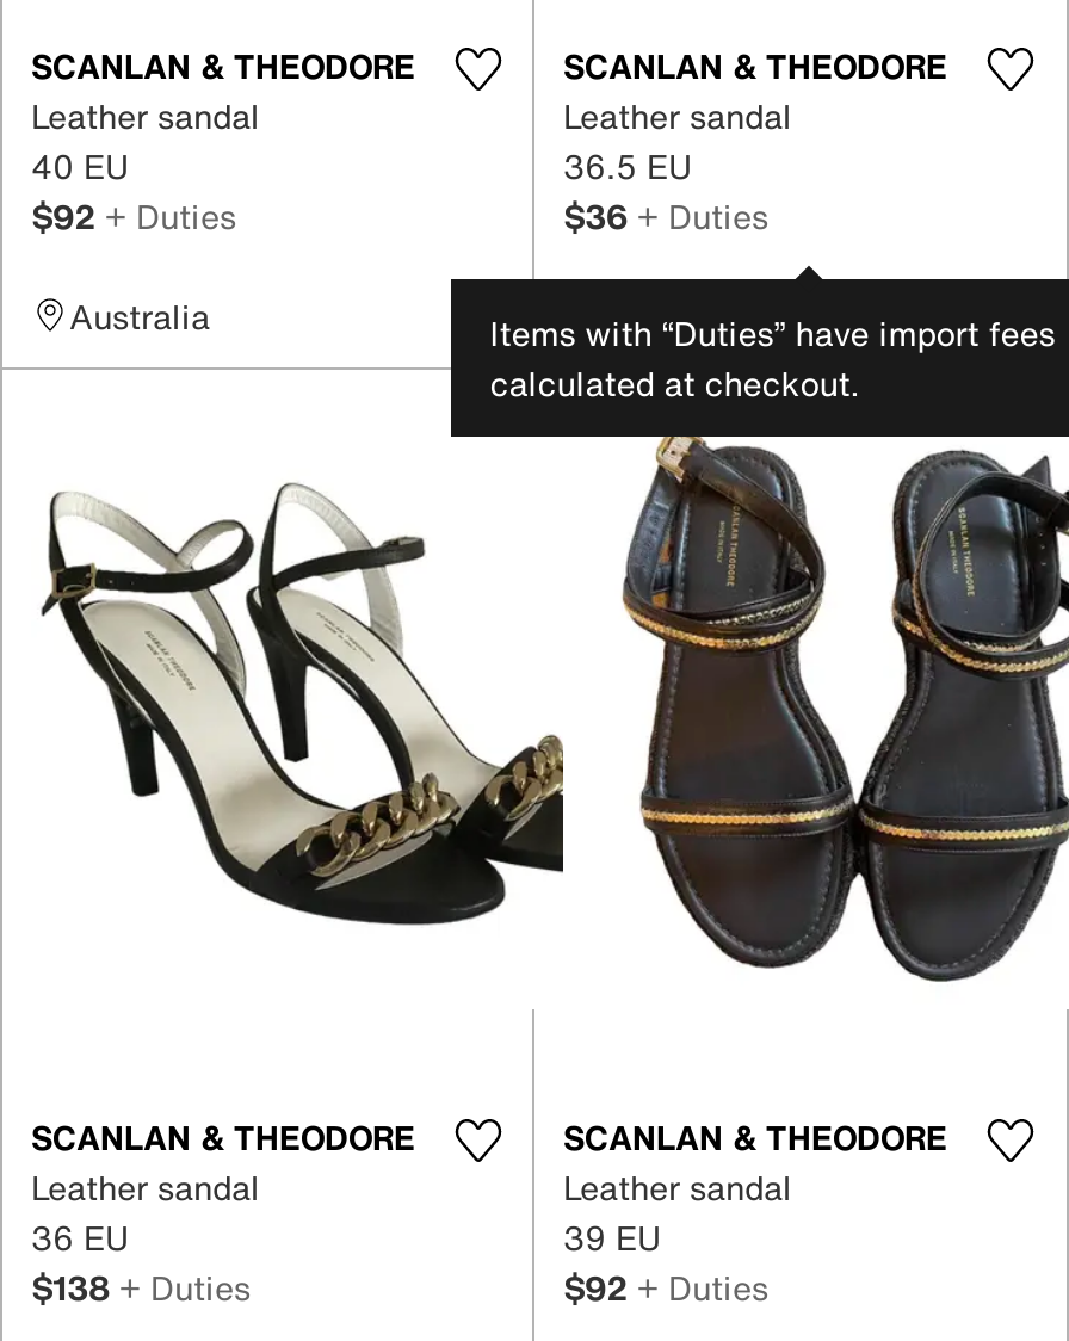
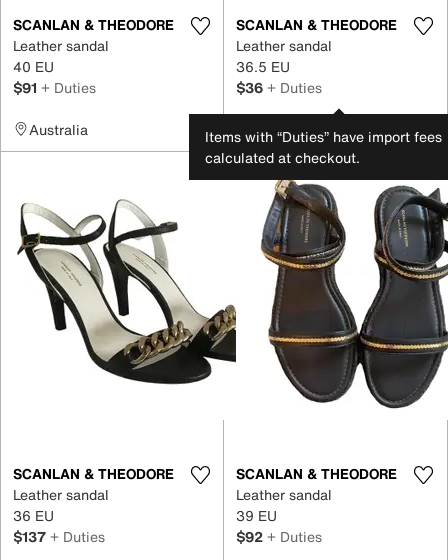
[31,190,236,240] $92 + Duties -> [13,76,96,97] $91 + Duties
[31,1262,251,1312] $138 + Duties -> [13,526,105,547] $137 + Duties

